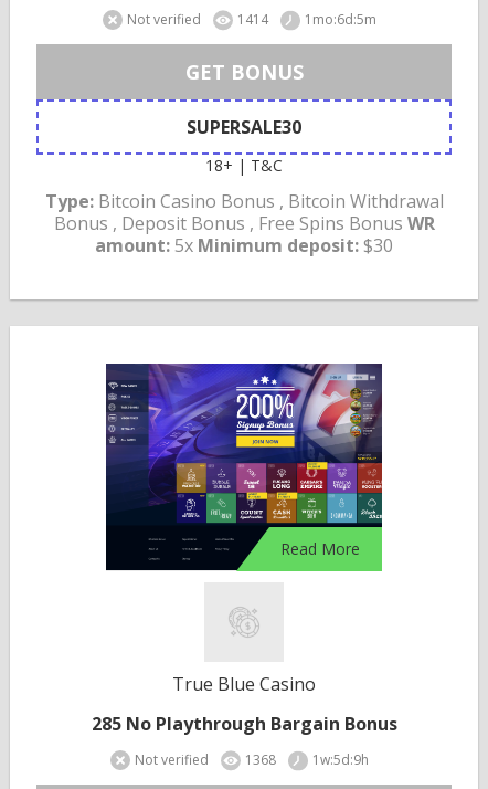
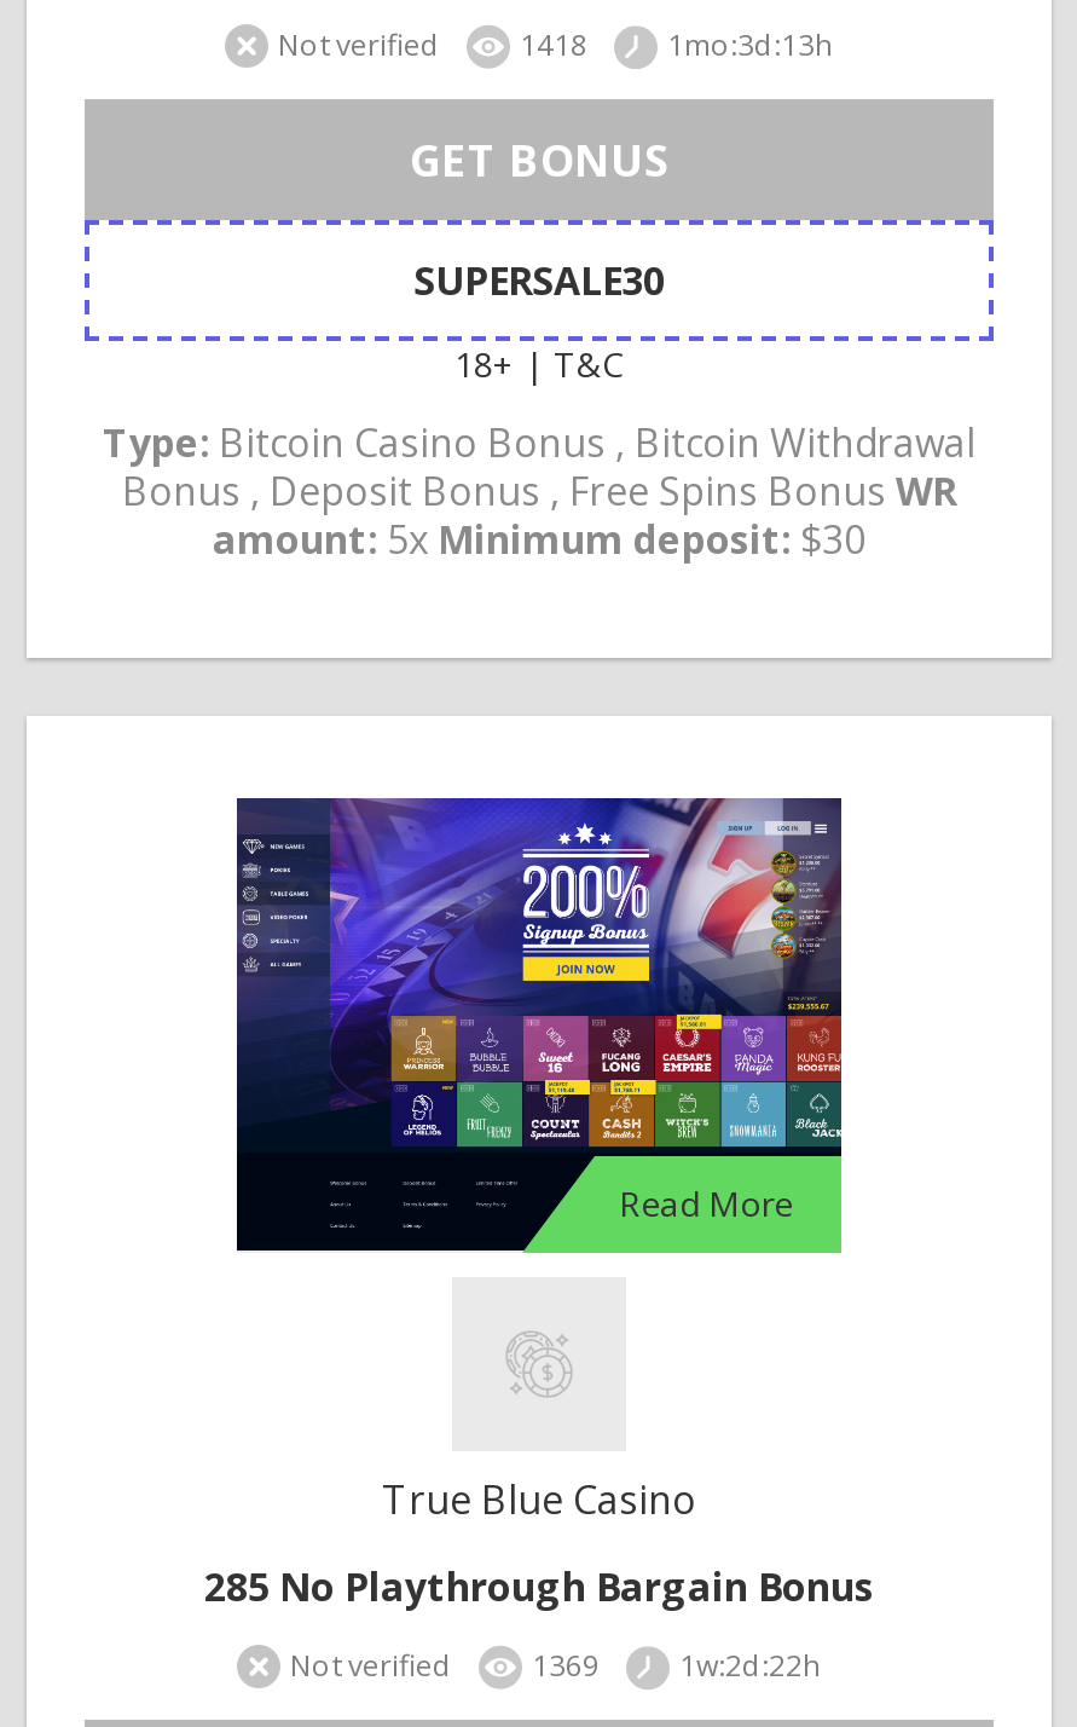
[237,10,376,28] 1414 | 1mo:6d:5m -> [520,23,832,65] 1418 | 1mo:3d:13h
[245,750,368,769] 1368 | 1w:5d:9h -> [532,1644,820,1685] 1369 | 1w:2d:22h

